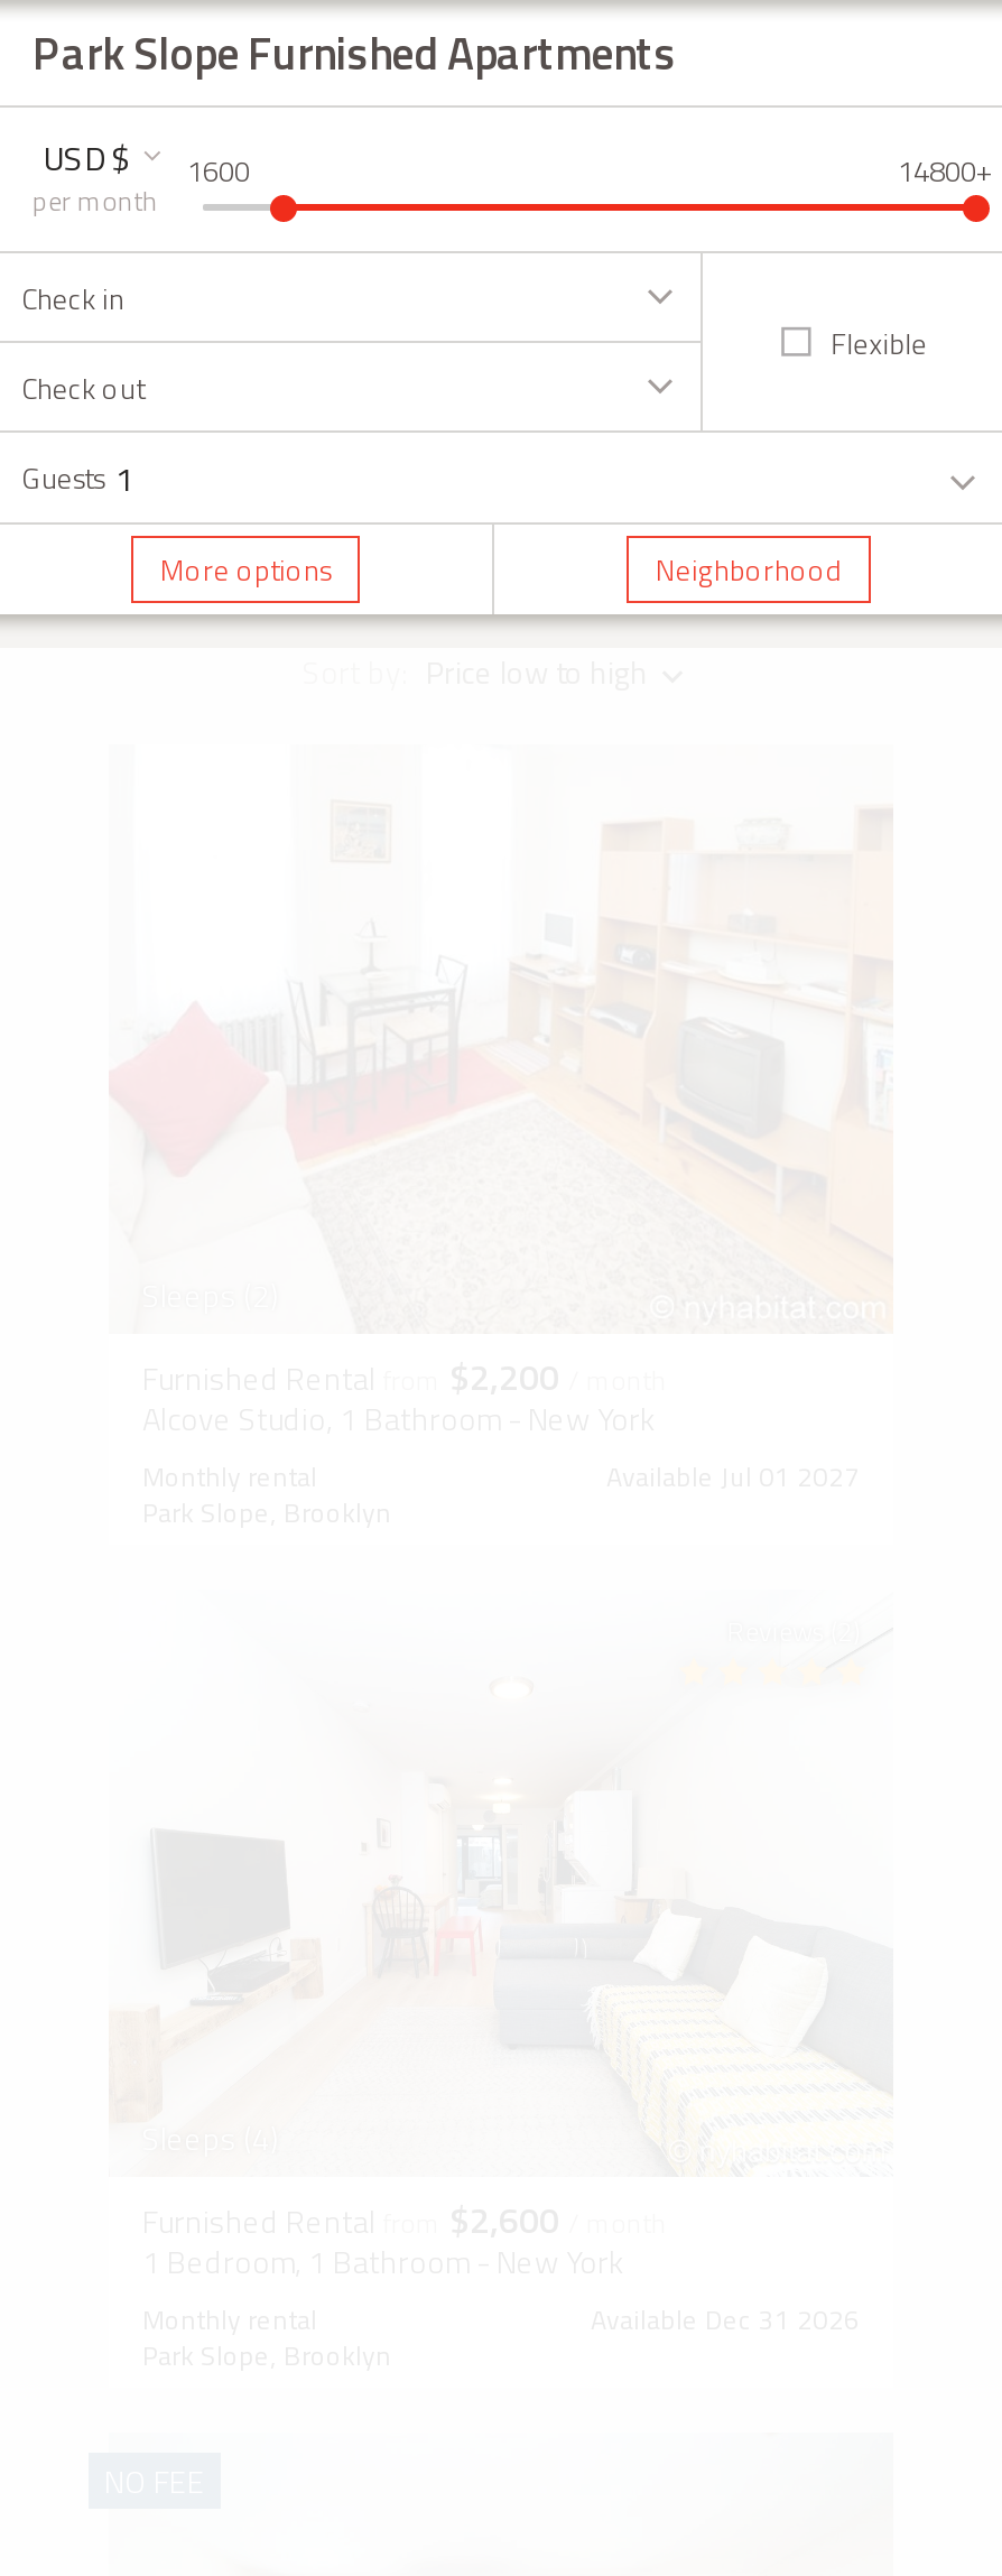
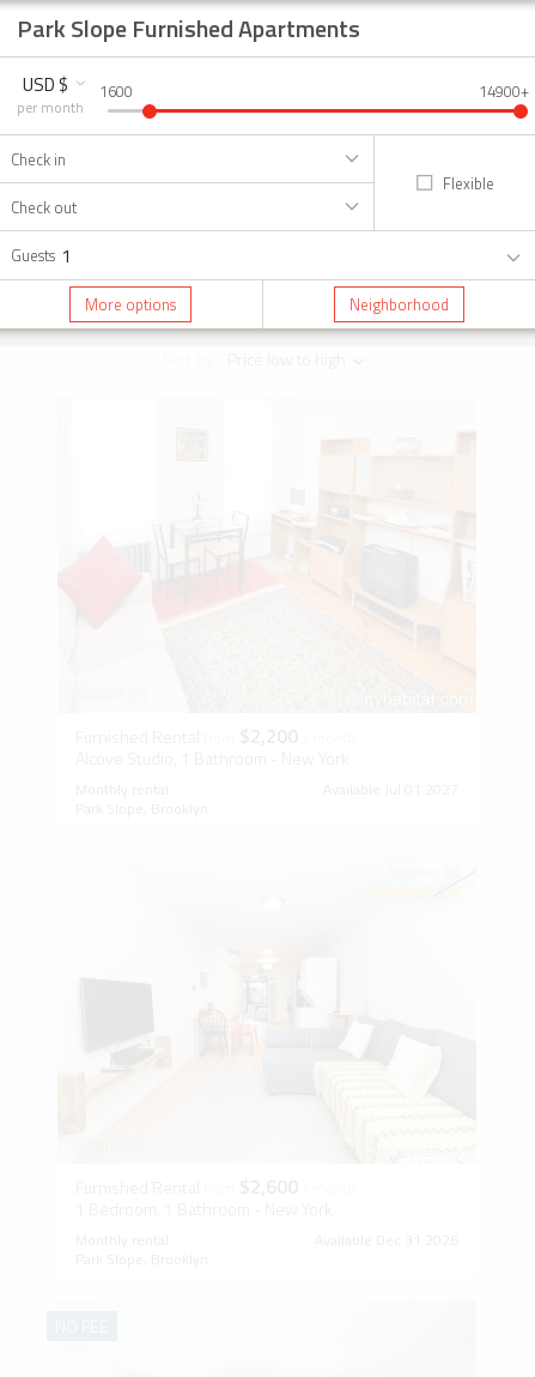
[898,148,992,193] 14800+ -> [479,79,529,103] 14900+

